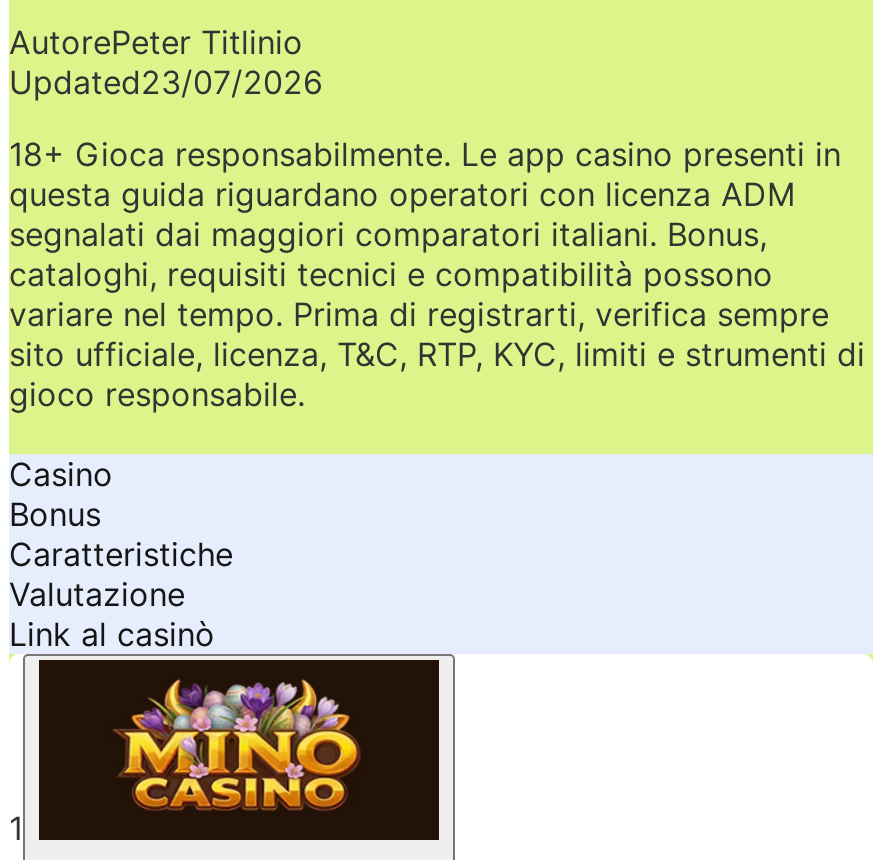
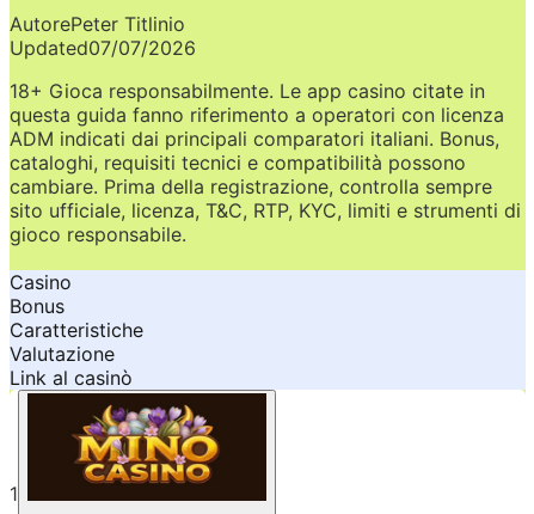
[9,62,323,102] Updated23/07/2026 -> [10,36,196,60] Updated07/07/2026
[9,134,841,254] 18+ Gioca responsabilmente. Le app casino presenti in | questa guida riguardano operatori con licenza ADM | segnalati dai maggiori comparatori italiani. Bonus, -> [10,79,504,150] 18+ Gioca responsabilmente. Le app casino citate in | questa guida fanno riferimento a operatori con licenza | ADM indicati dai principali comparatori italiani. Bonus,
[9,294,829,334] variare nel tempo. Prima di registrarti, verifica sempre -> [10,174,492,198] cambiare. Prima della registrazione, controlla sempre

